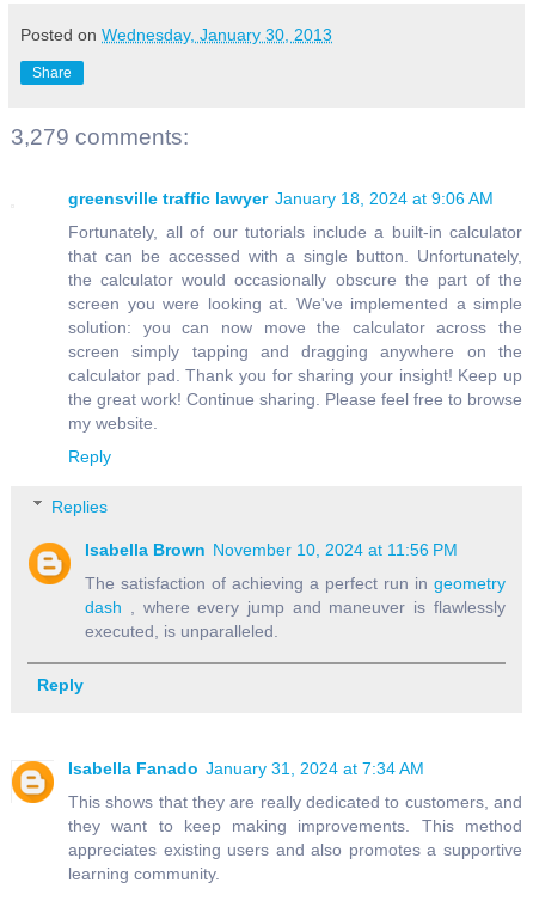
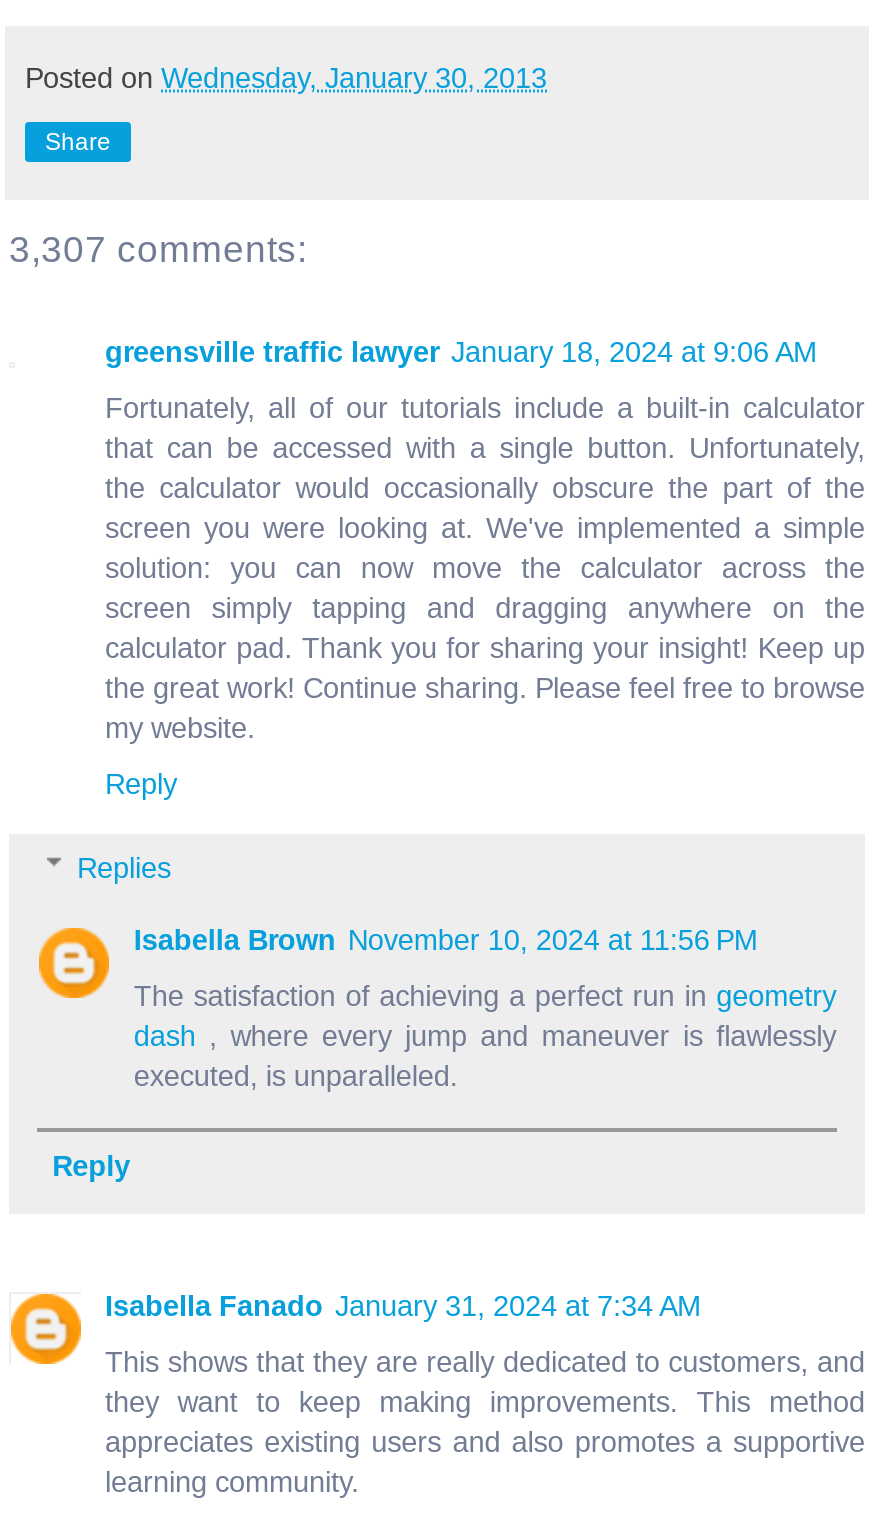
[11,124,189,149] 3,279 comments: -> [9,228,307,270] 3,307 comments:

